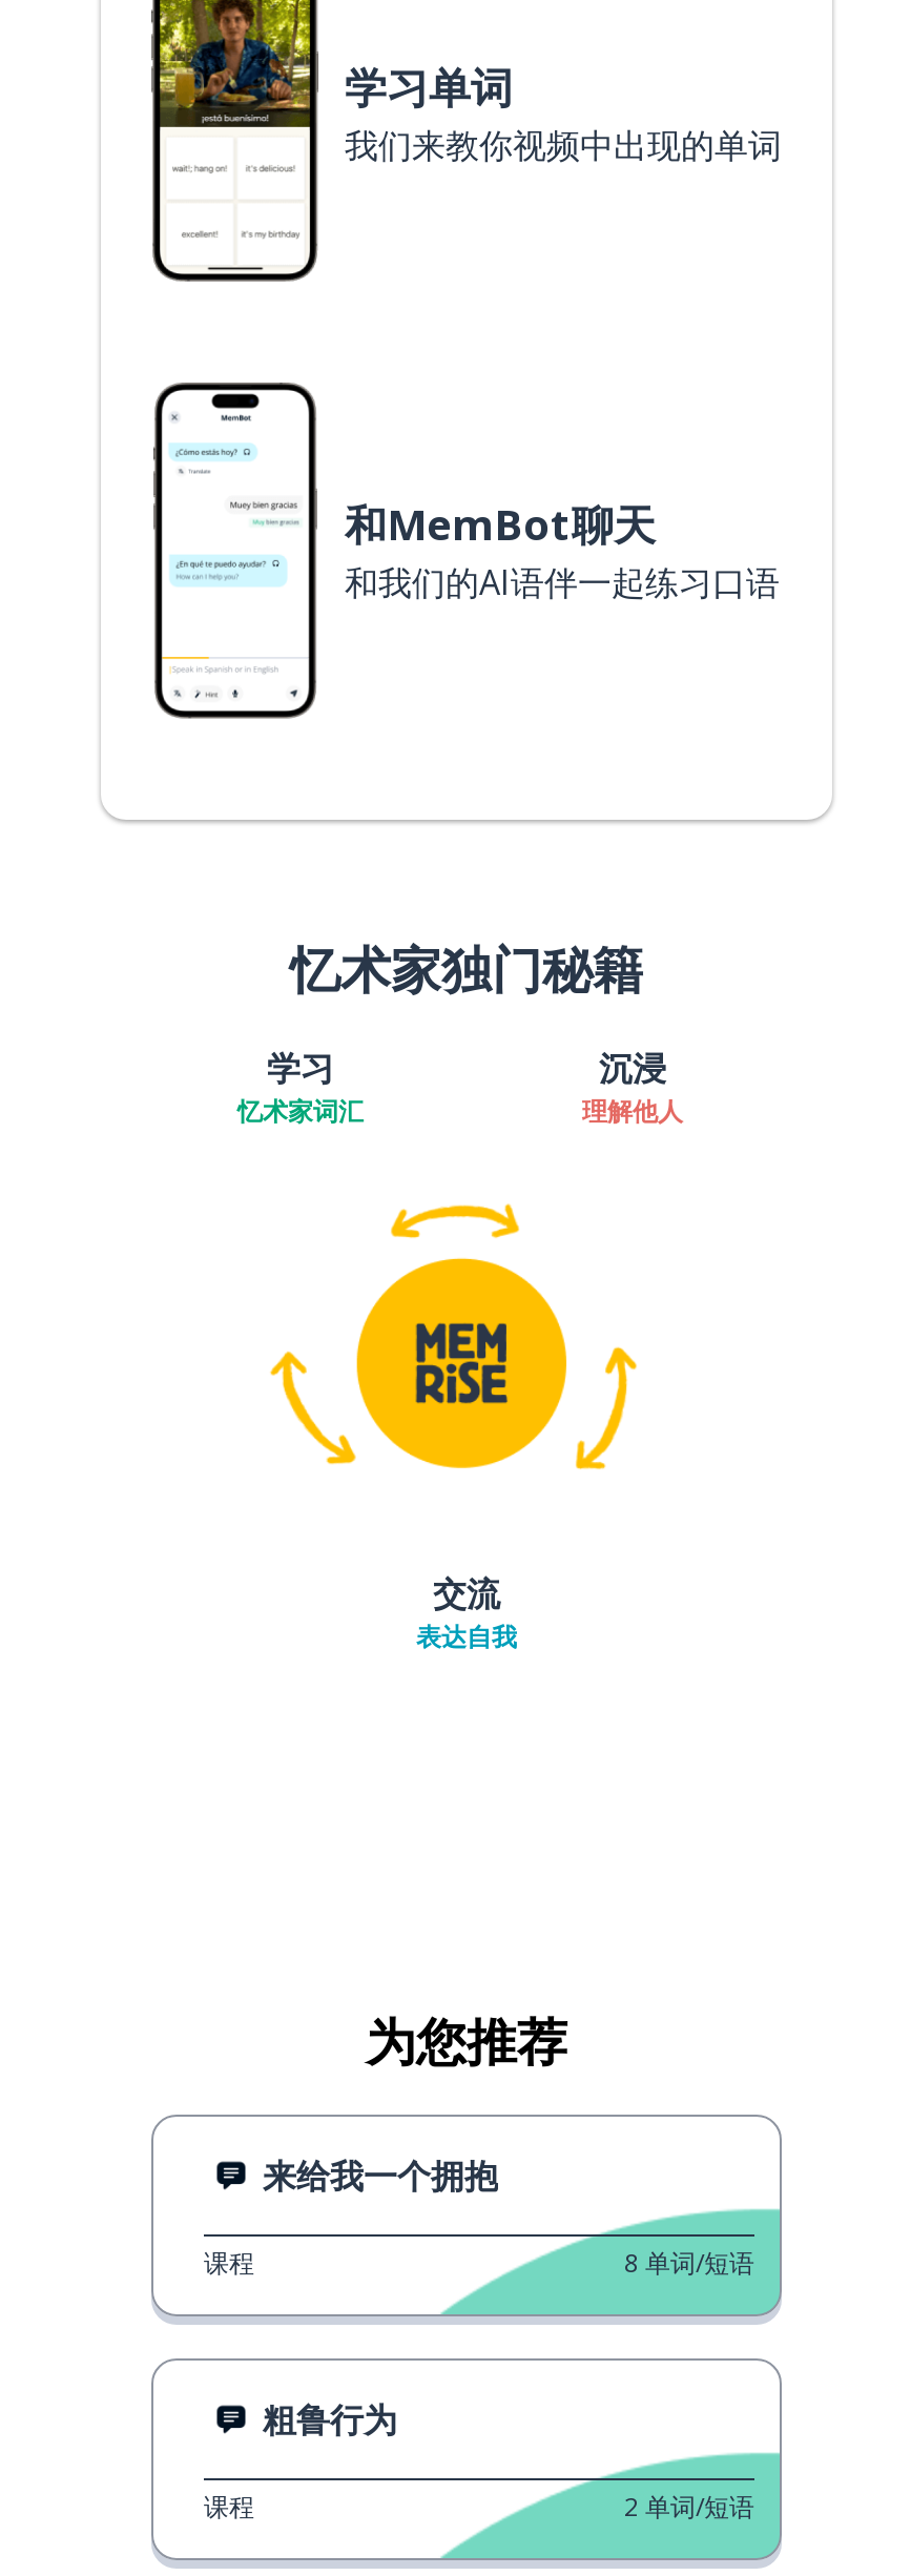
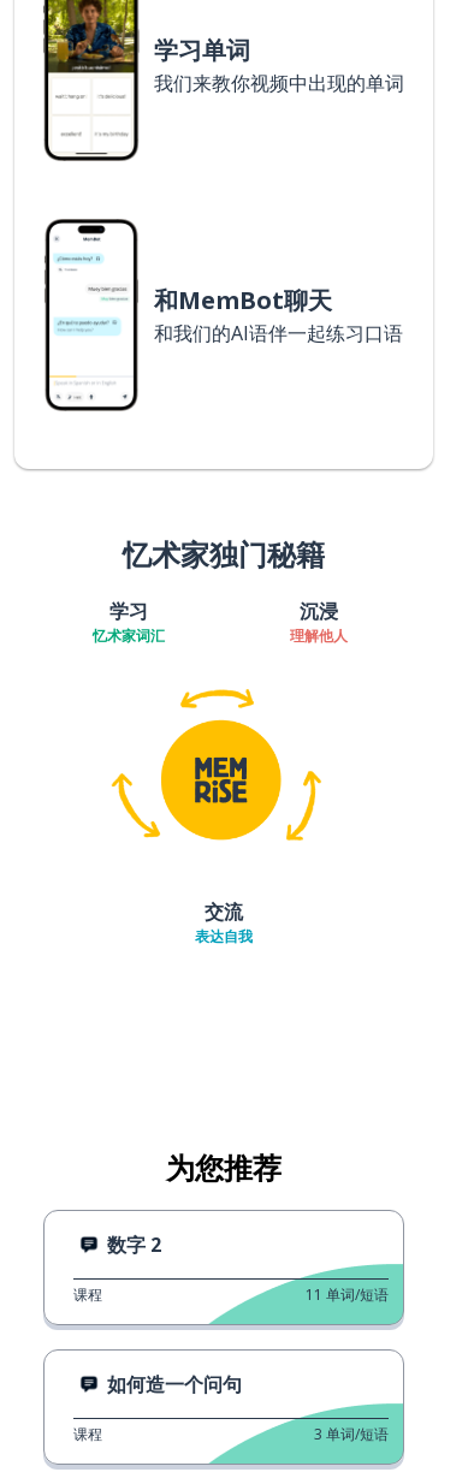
[263,2152,498,2198] 来给我一个拥抱 -> [107,1231,161,1258] 数字 2
[624,2245,754,2280] 8 单词/短语 -> [306,1284,389,1305] 11 单词/短语
[263,2396,397,2442] 粗鲁行为 -> [107,1371,242,1397] 如何造一个问句
[624,2488,754,2524] 2 单词/短语 -> [314,1424,389,1444] 3 单词/短语

